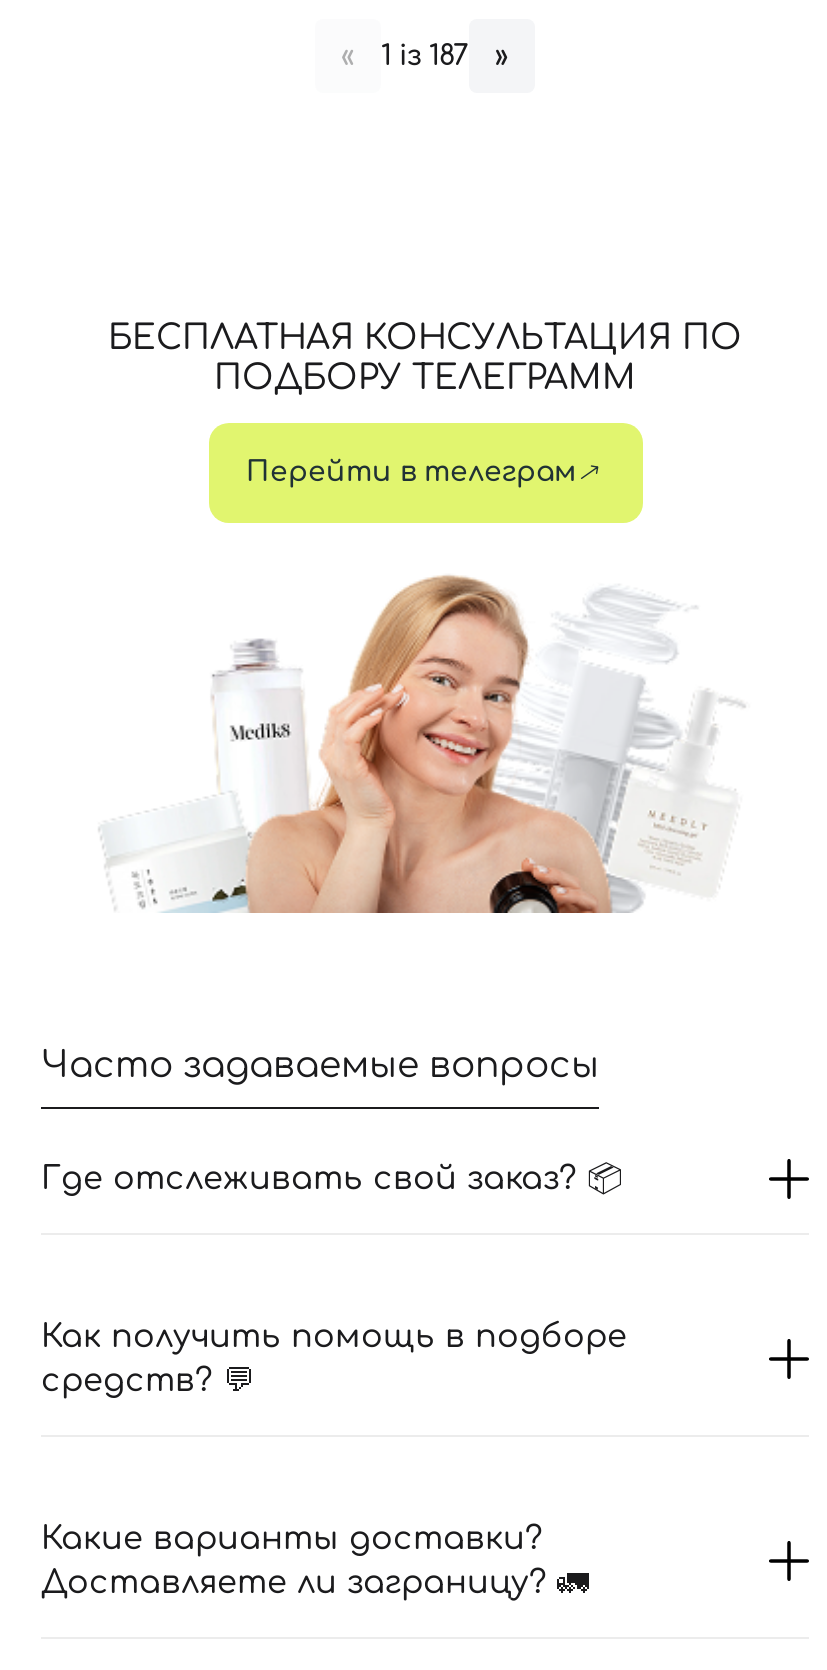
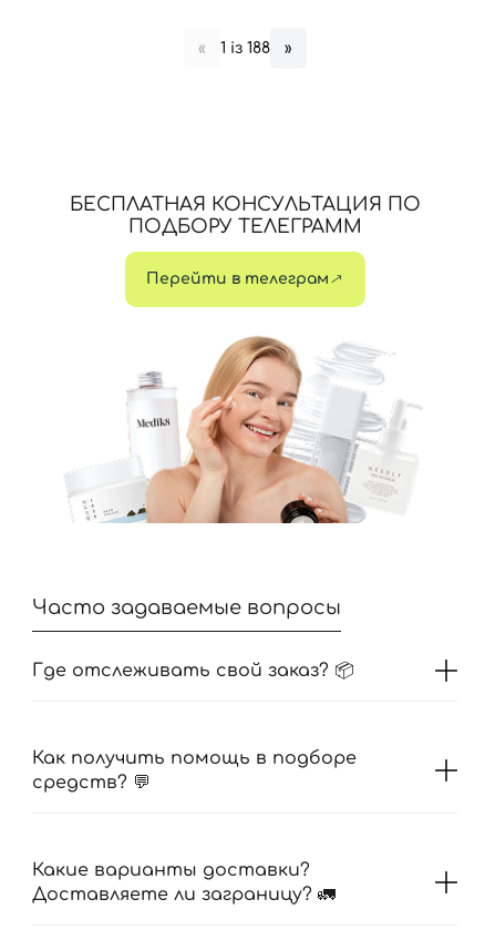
[381,40,469,70] 1 із 187 -> [220,39,270,56] 1 із 188

